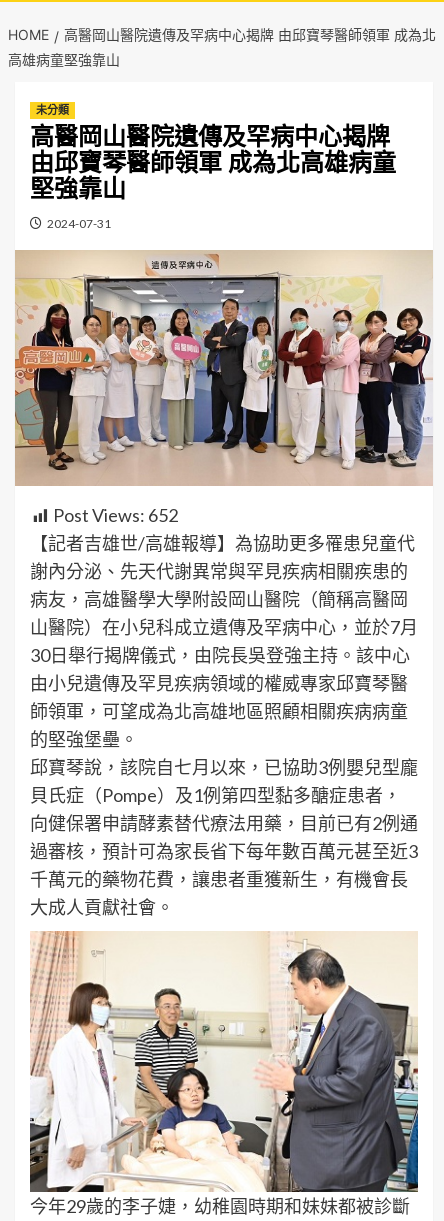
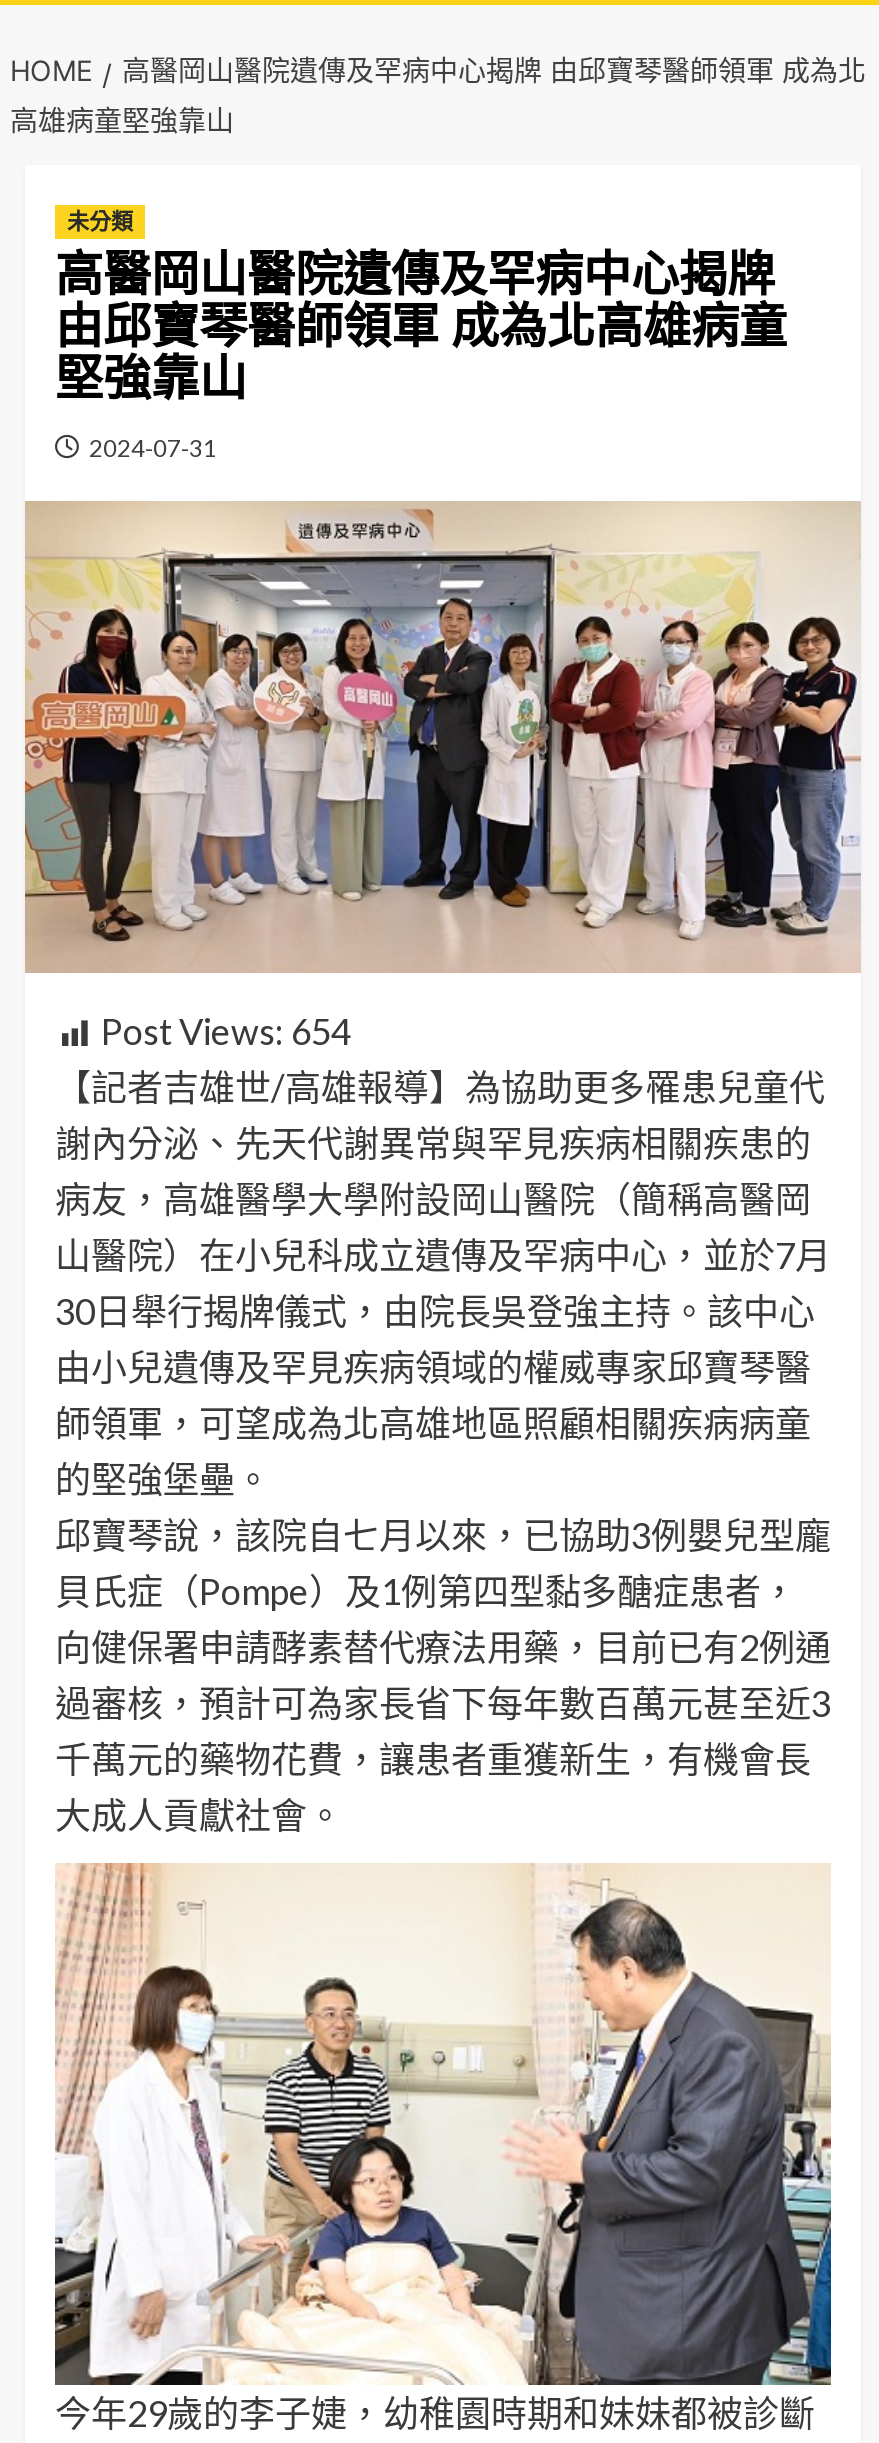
[53,504,178,526] Post Views: 652 -> [101,1010,351,1054] Post Views: 654

